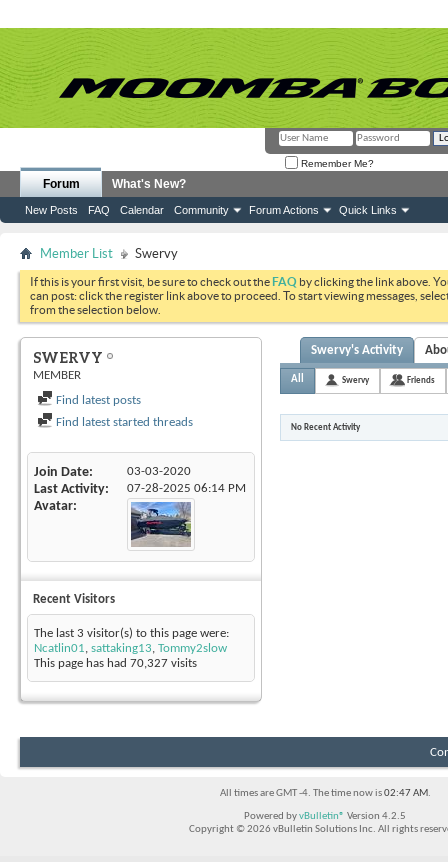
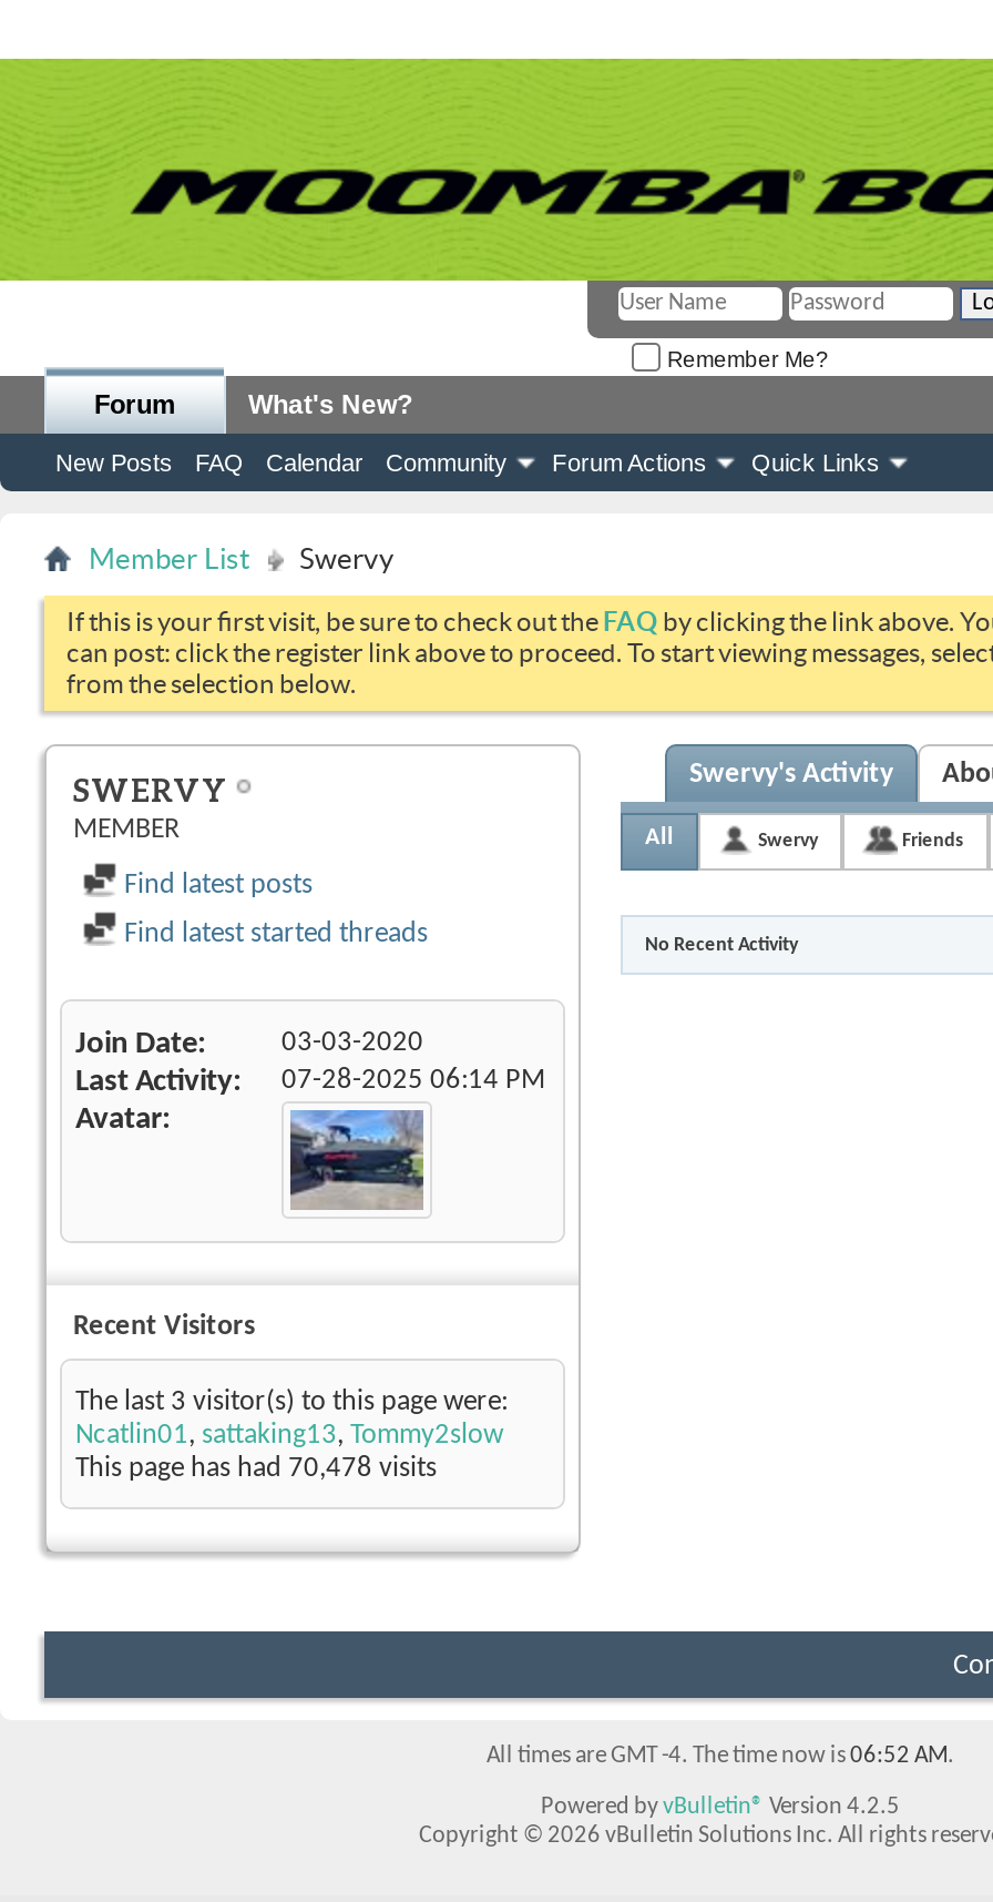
[34,657,197,670] This page has had 70,327 visits -> [75,1455,437,1483] This page has had 70,478 visits
[219,788,430,799] All times are GMT -4. The time now is 02:47 AM. -> [487,1745,954,1770] All times are GMT -4. The time now is 06:52 AM.

